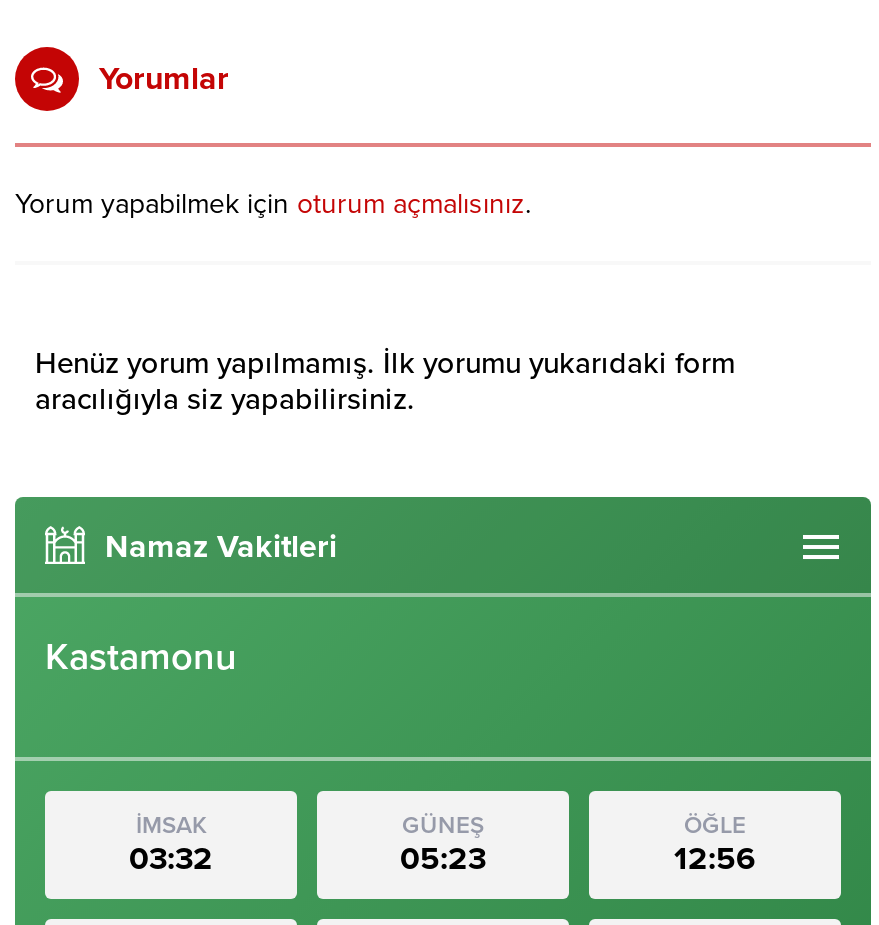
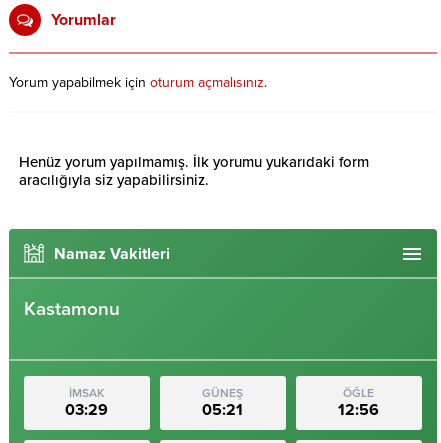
[129,840,213,880] 03:32 -> [65,400,108,420] 03:29
[400,840,486,880] 05:23 -> [202,400,243,420] 05:21

